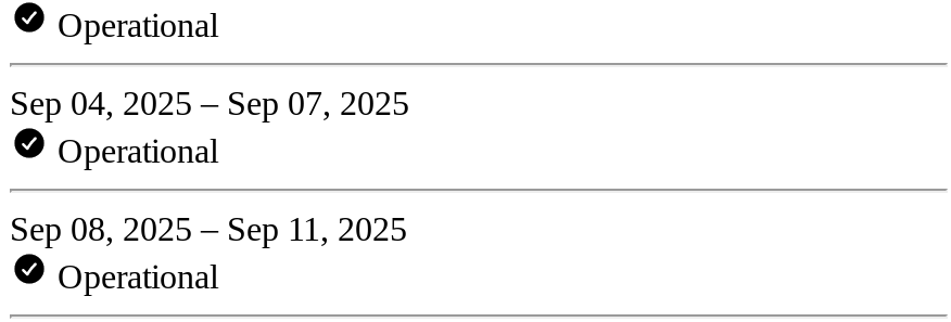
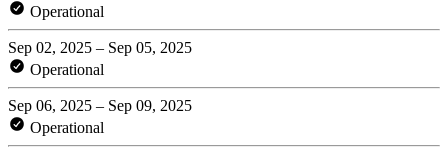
[10,84,409,121] Sep 04, 2025 – Sep 07, 2025 -> [8,39,192,56] Sep 02, 2025 – Sep 05, 2025
[10,210,407,247] Sep 08, 2025 – Sep 11, 2025 -> [8,97,192,114] Sep 06, 2025 – Sep 09, 2025

